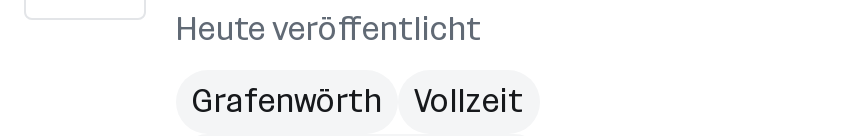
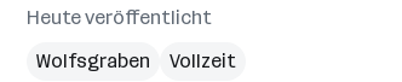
[192,82,382,120] Grafenwörth -> [36,49,150,72] Wolfsgraben

